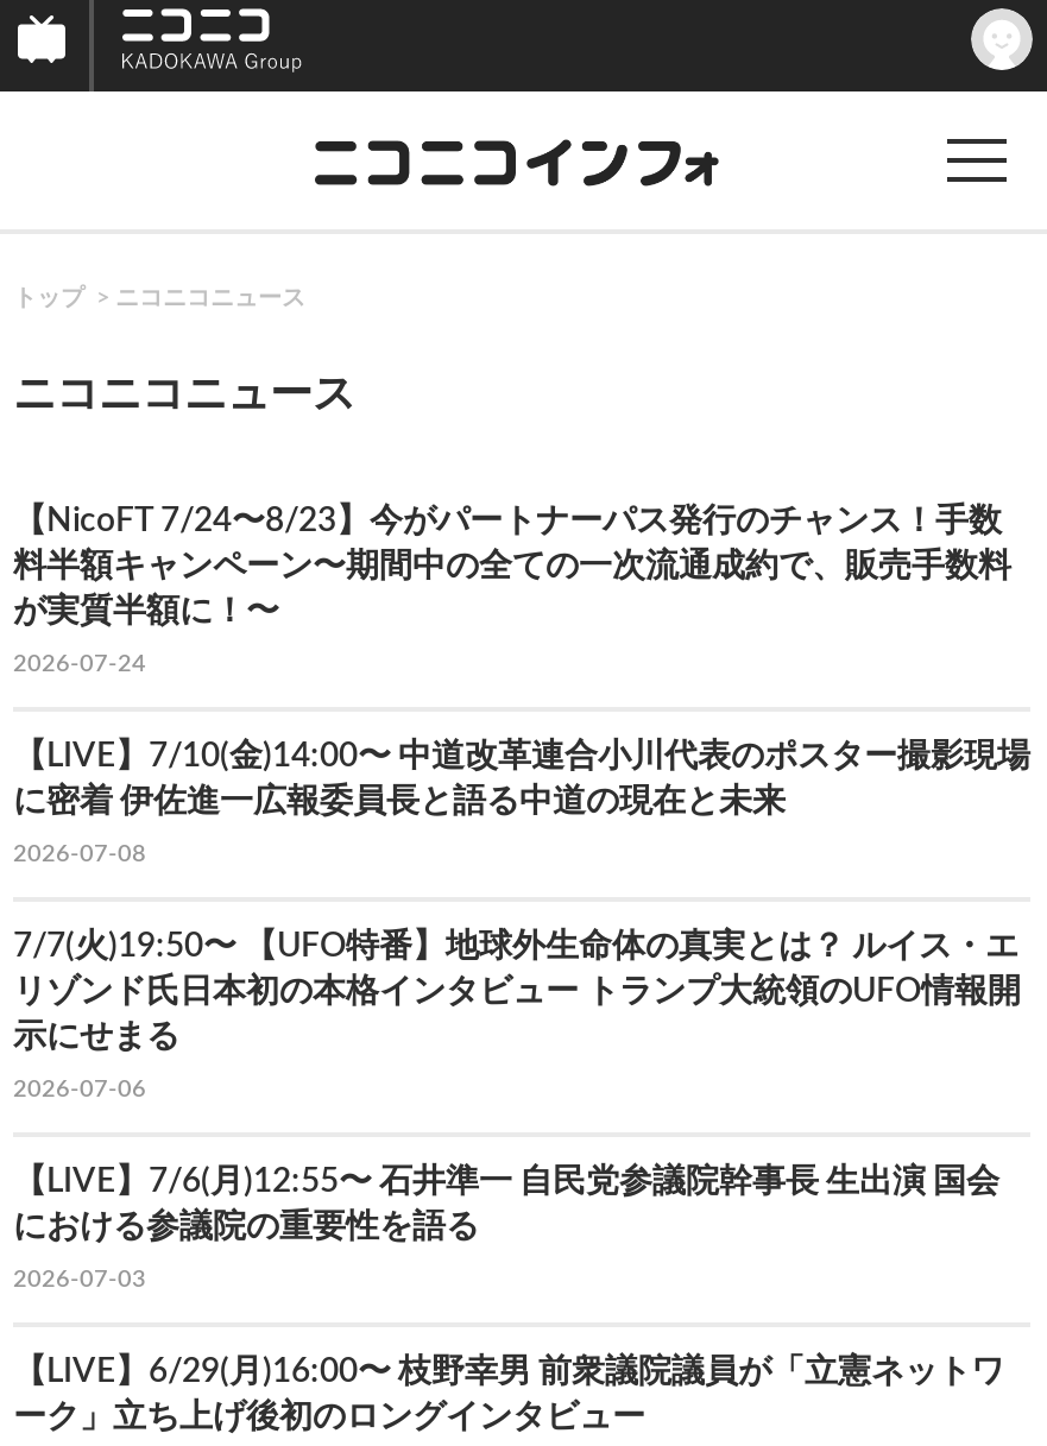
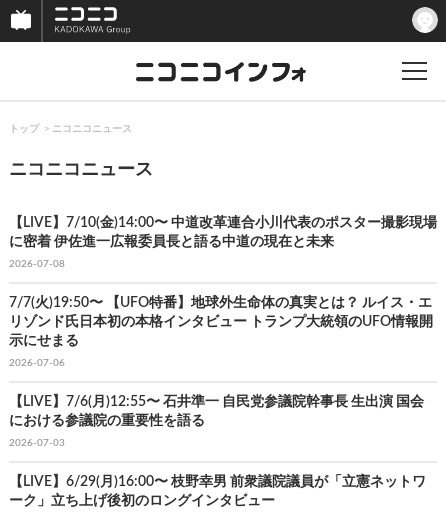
[13,505,1011,676] 【NicoFT 7/24〜8/23】今がパートナーパス発行のチャンス！手数 | 料半額キャンペーン〜期間中の全ての一次流通成約で、販売手数料 | が実質半額に！〜 | 2026-07-24 -> none

